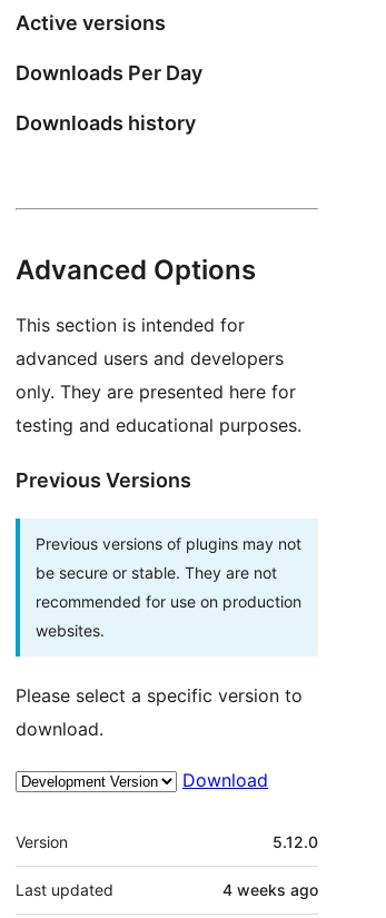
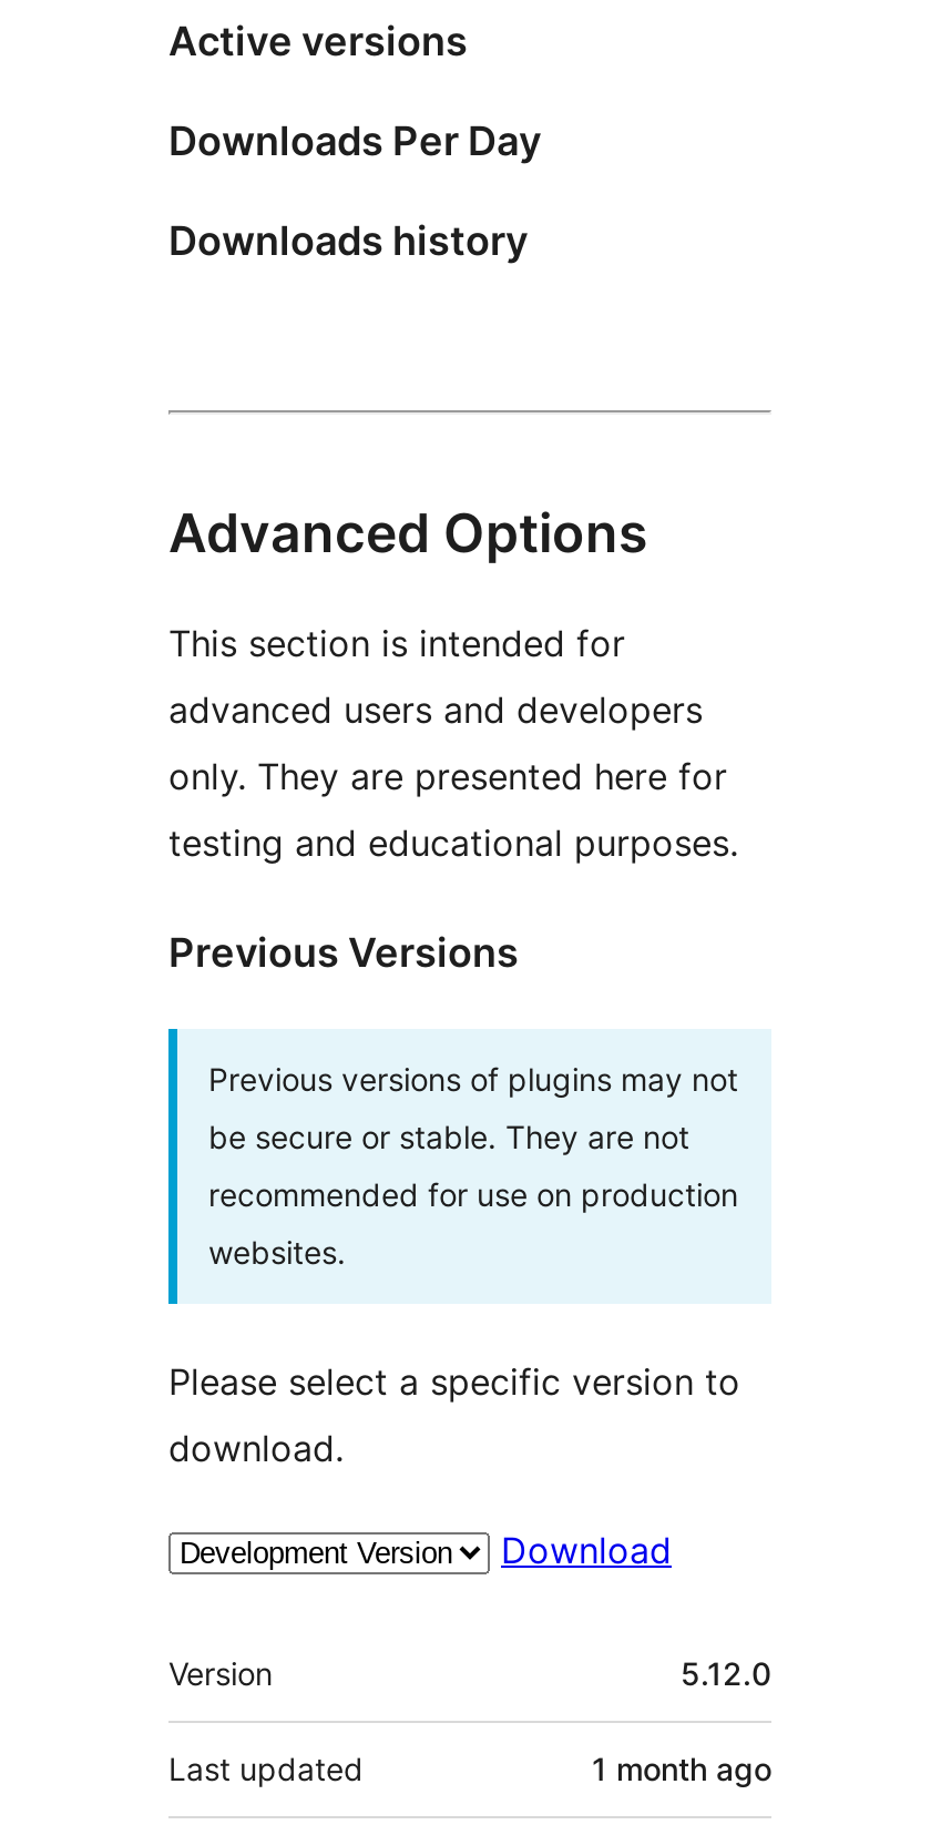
[222,880,318,899] 4 weeks ago -> [592,1750,771,1788] 1 month ago

